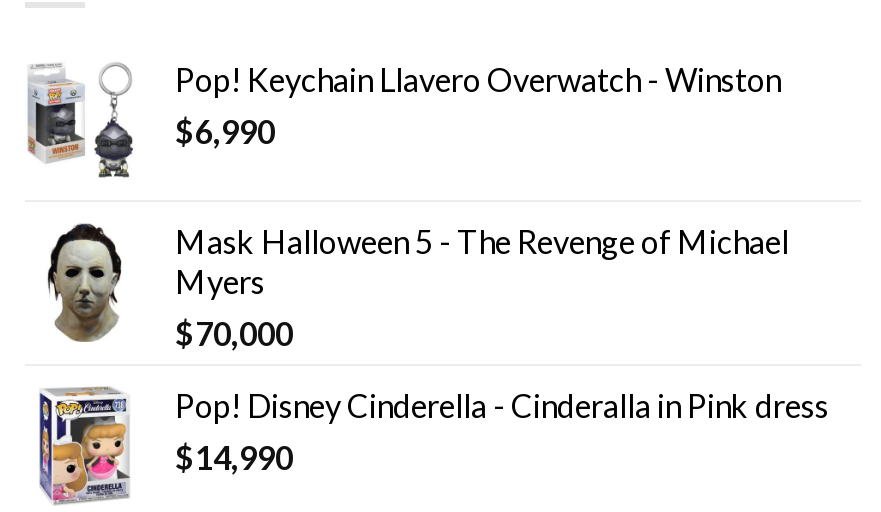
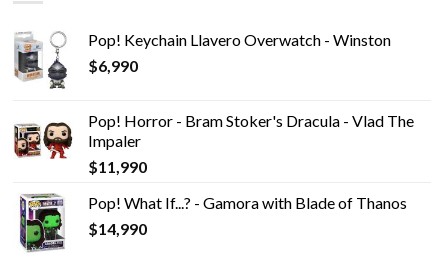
[27,222,789,353] [image] | Mask Halloween 5 - The Revenge of Michael | Myers | $70,000 -> [13,111,414,176] [image] | Pop! Horror - Bram Stoker's Dracula - Vlad The | Impaler | $11,990
[39,387,829,502] [image] | Pop! Disney Cinderella - Cinderalla in Pink dress -> [20,193,407,251] [image] | Pop! What If...? - Gamora with Blade of Thanos

